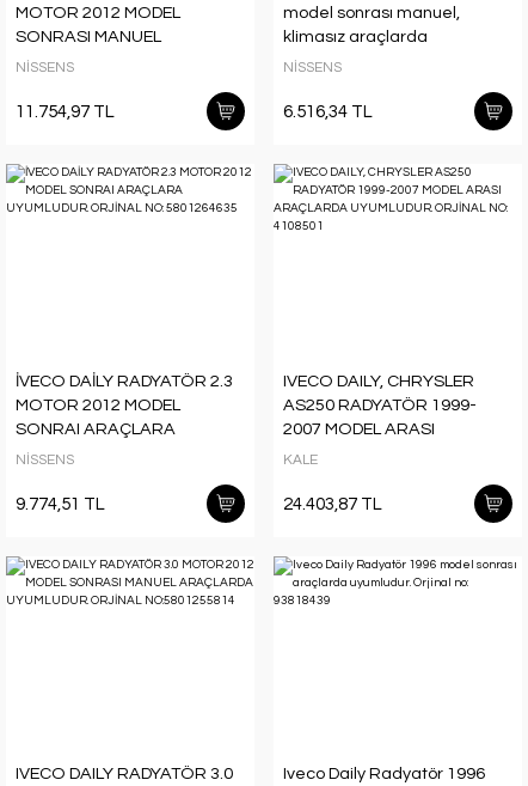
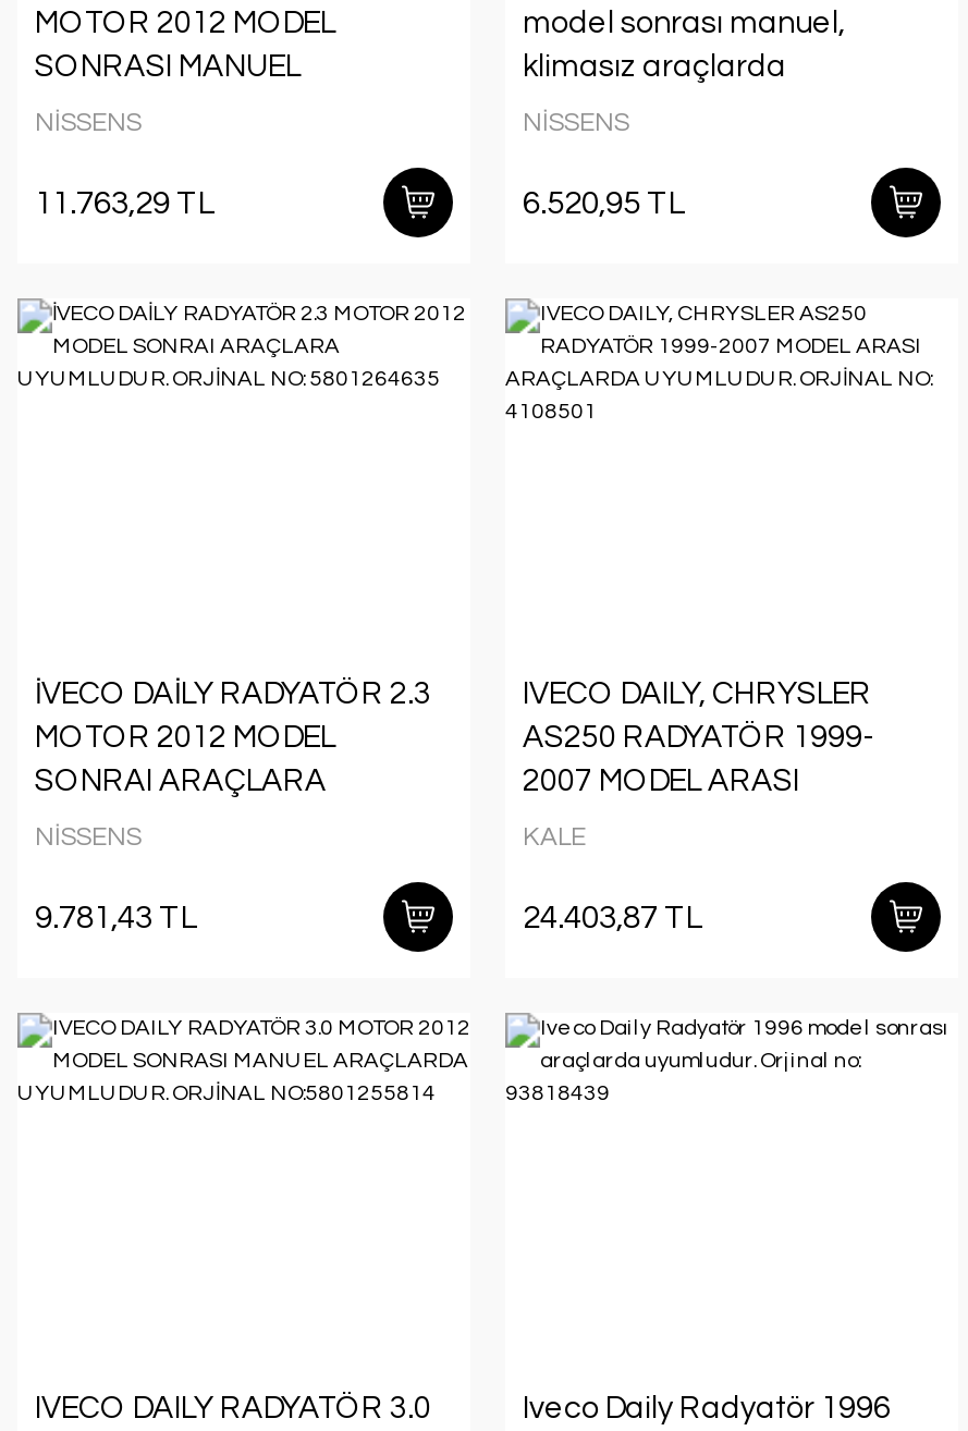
[16,102,115,120] 11.754,97 TL -> [35,186,216,219] 11.763,29 TL
[283,102,373,120] 6.516,34 TL -> [523,186,686,219] 6.520,95 TL
[16,495,105,513] 9.774,51 TL -> [35,901,198,933] 9.781,43 TL

